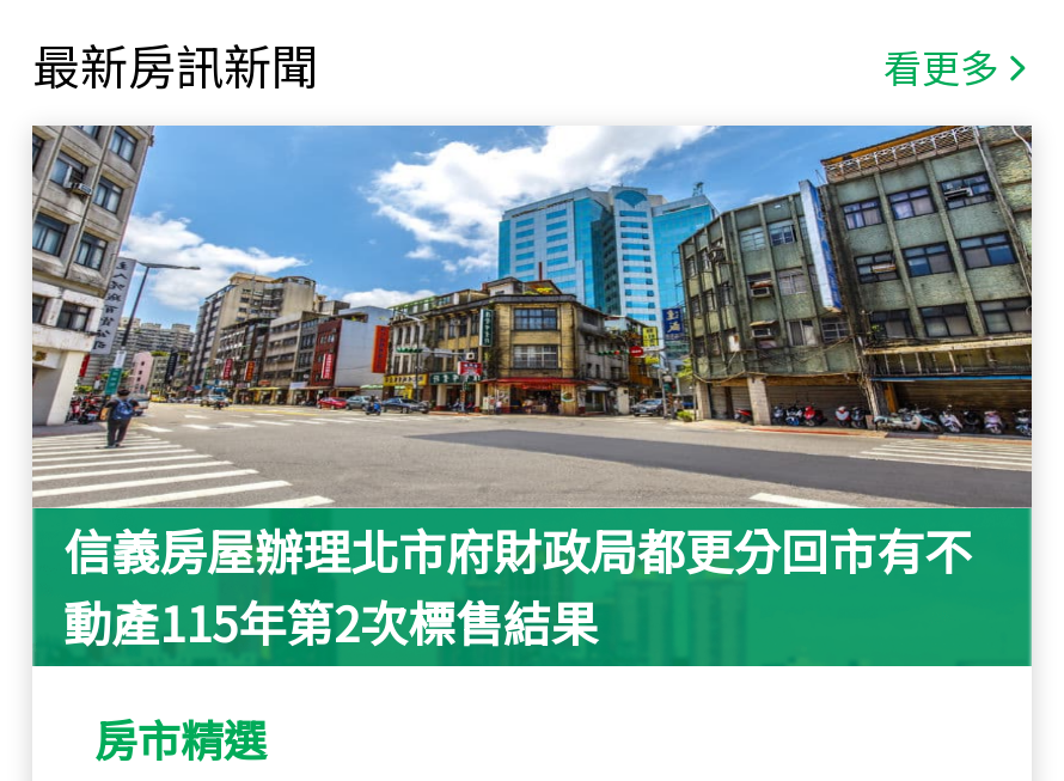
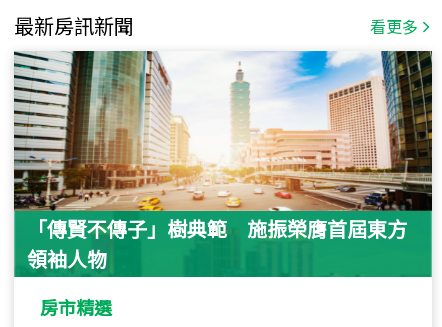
[32,123,1032,657] [image] | 信義房屋辦理北市府財政局都更分回市有不 | 動產115年第2次標售結果 -> [13,50,433,273] [image] | 「傳賢不傳子」樹典範 施振榮膺首屆東方 | 領袖人物

